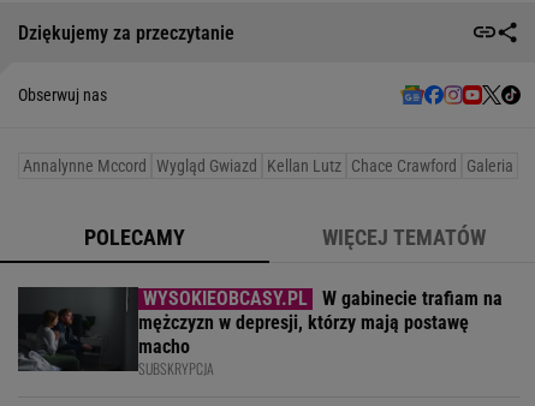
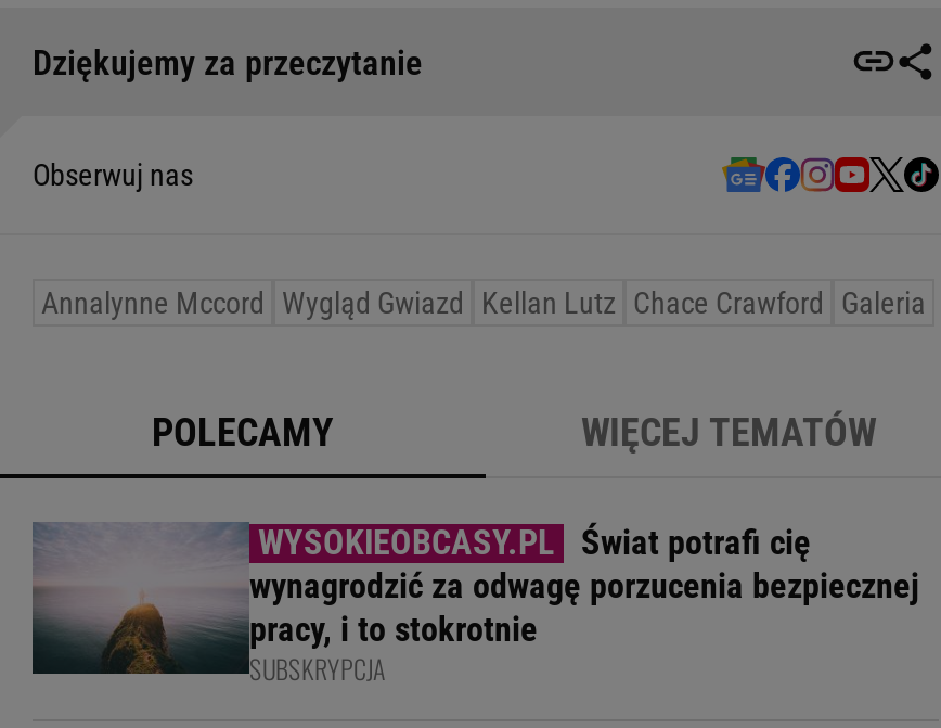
[17,286,503,372] [image] | W gabinecie trafiam na | mężczyzn w depresji, którzy mają postawę | macho -> [30,522,919,676] [image] | Świat potrafi cię | wynagrodzić za odwagę porzucenia bezpiecznej | pracy, i to stokrotnie

